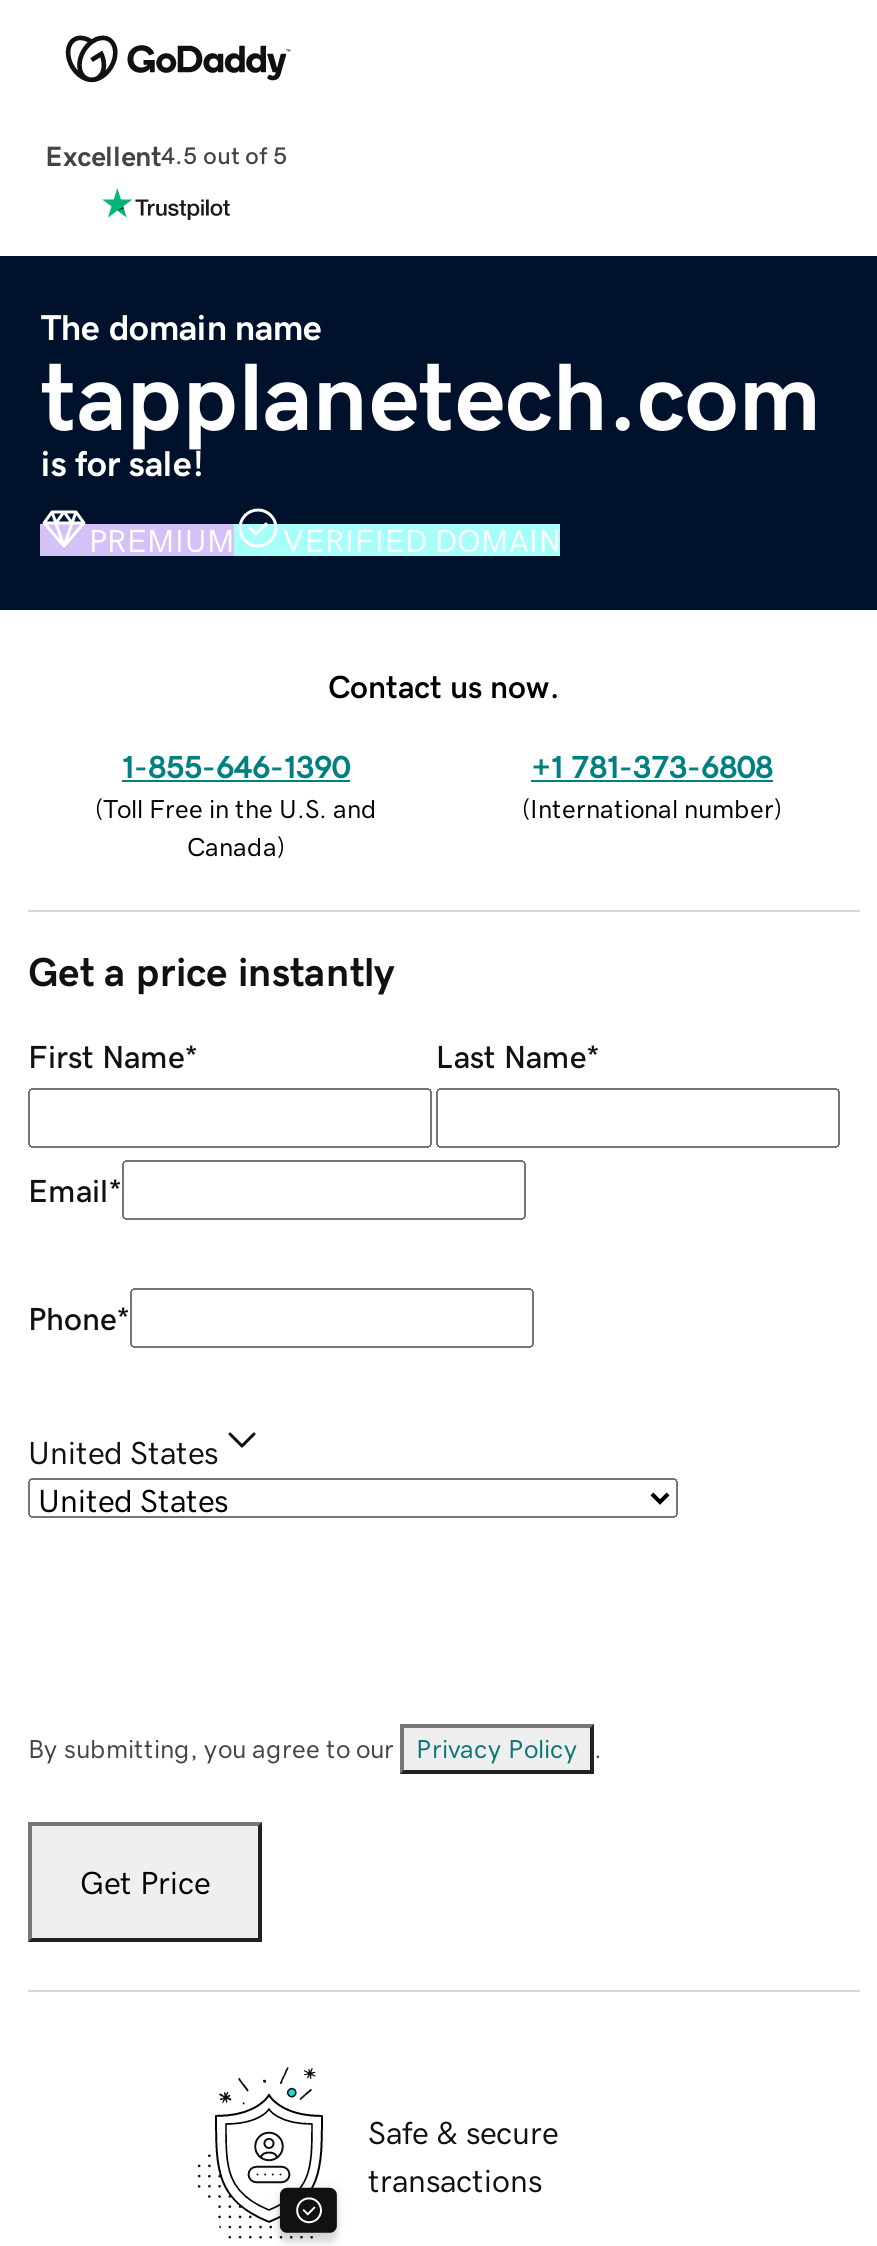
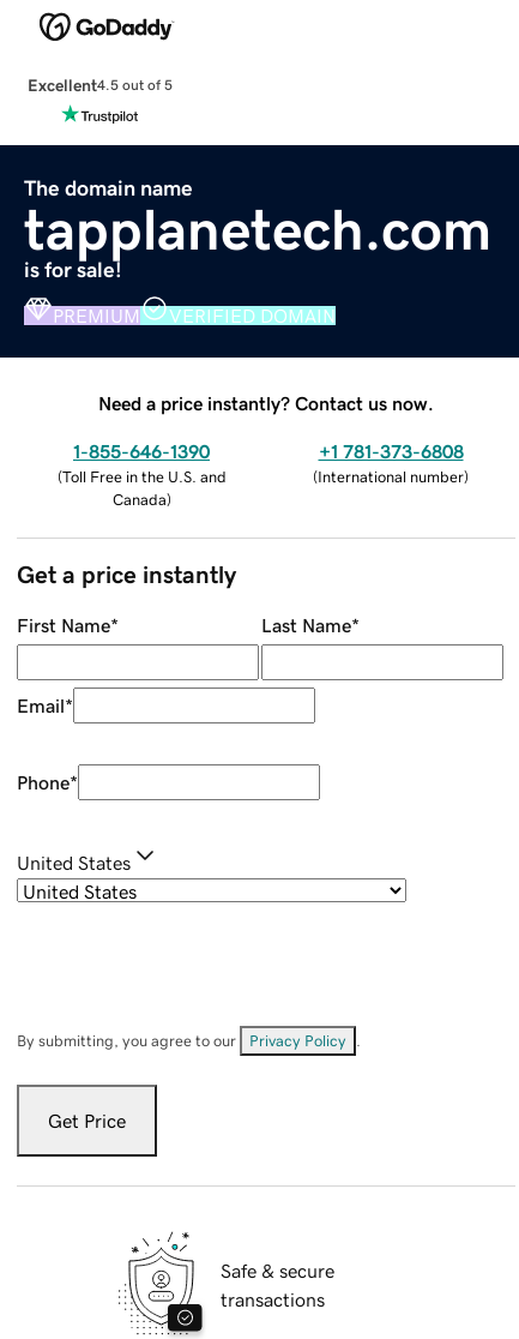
[328,669,560,701] Contact us now. -> [98,393,434,412] Need a price instantly? Contact us now.

